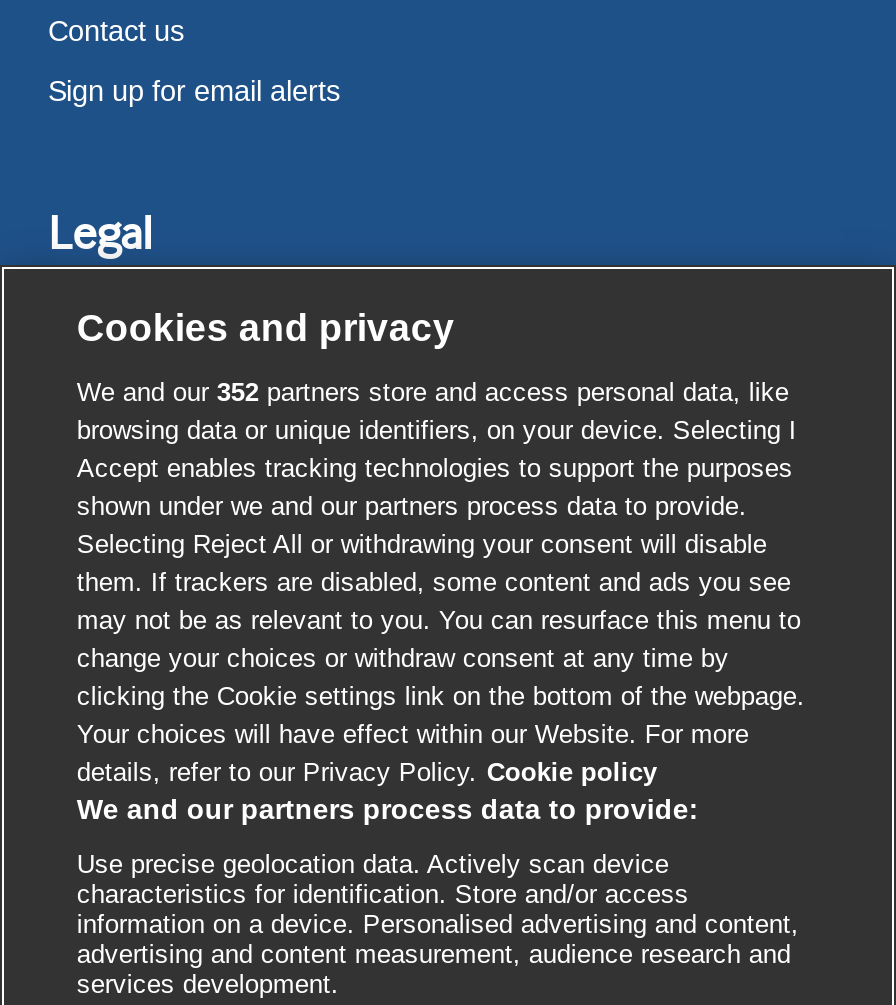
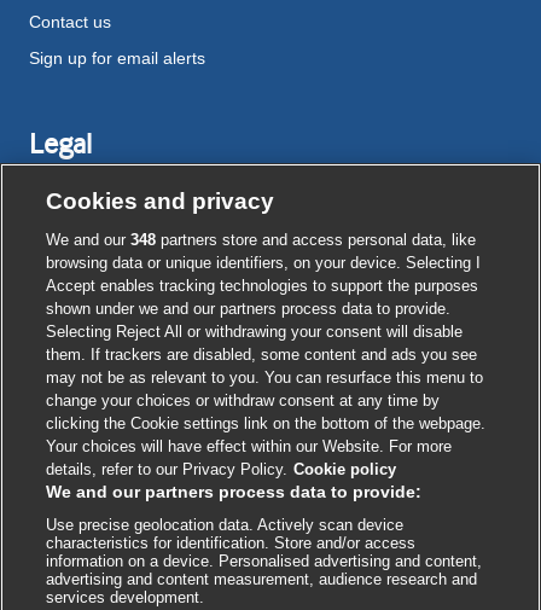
[77,377,789,407] We and our 352 partners store and access personal data, like -> [46,231,476,249] We and our 348 partners store and access personal data, like

